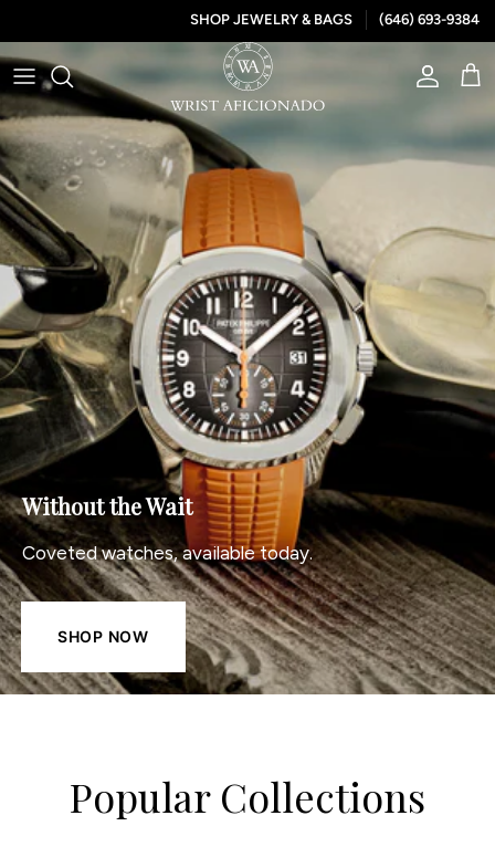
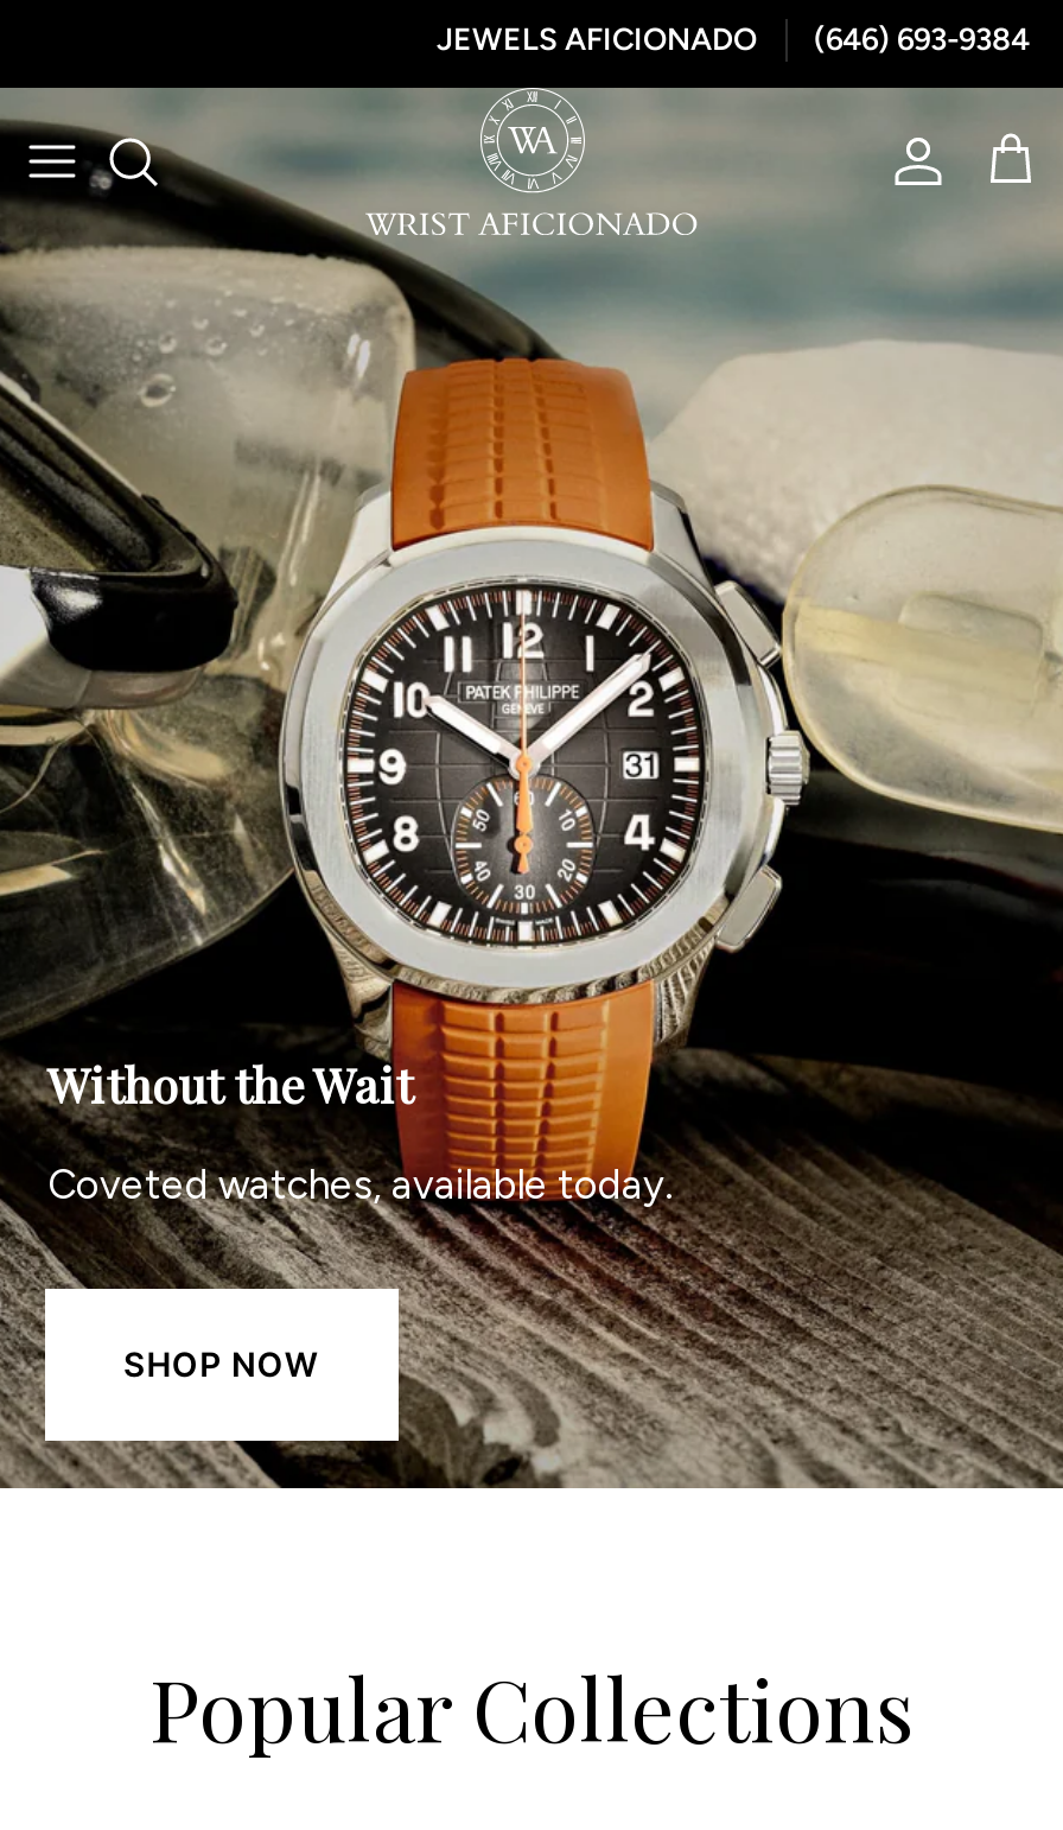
[190,11,352,28] SHOP JEWELRY & BAGS -> [437,21,757,57] JEWELS AFICIONADO

